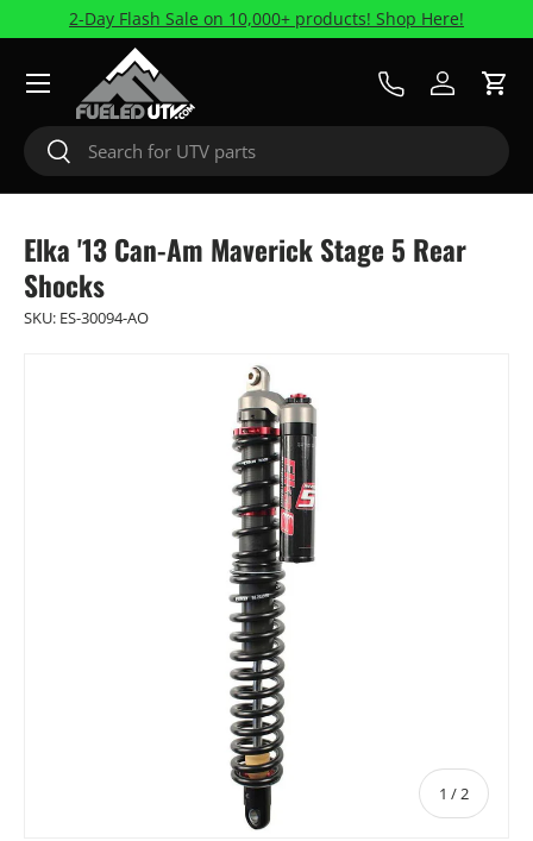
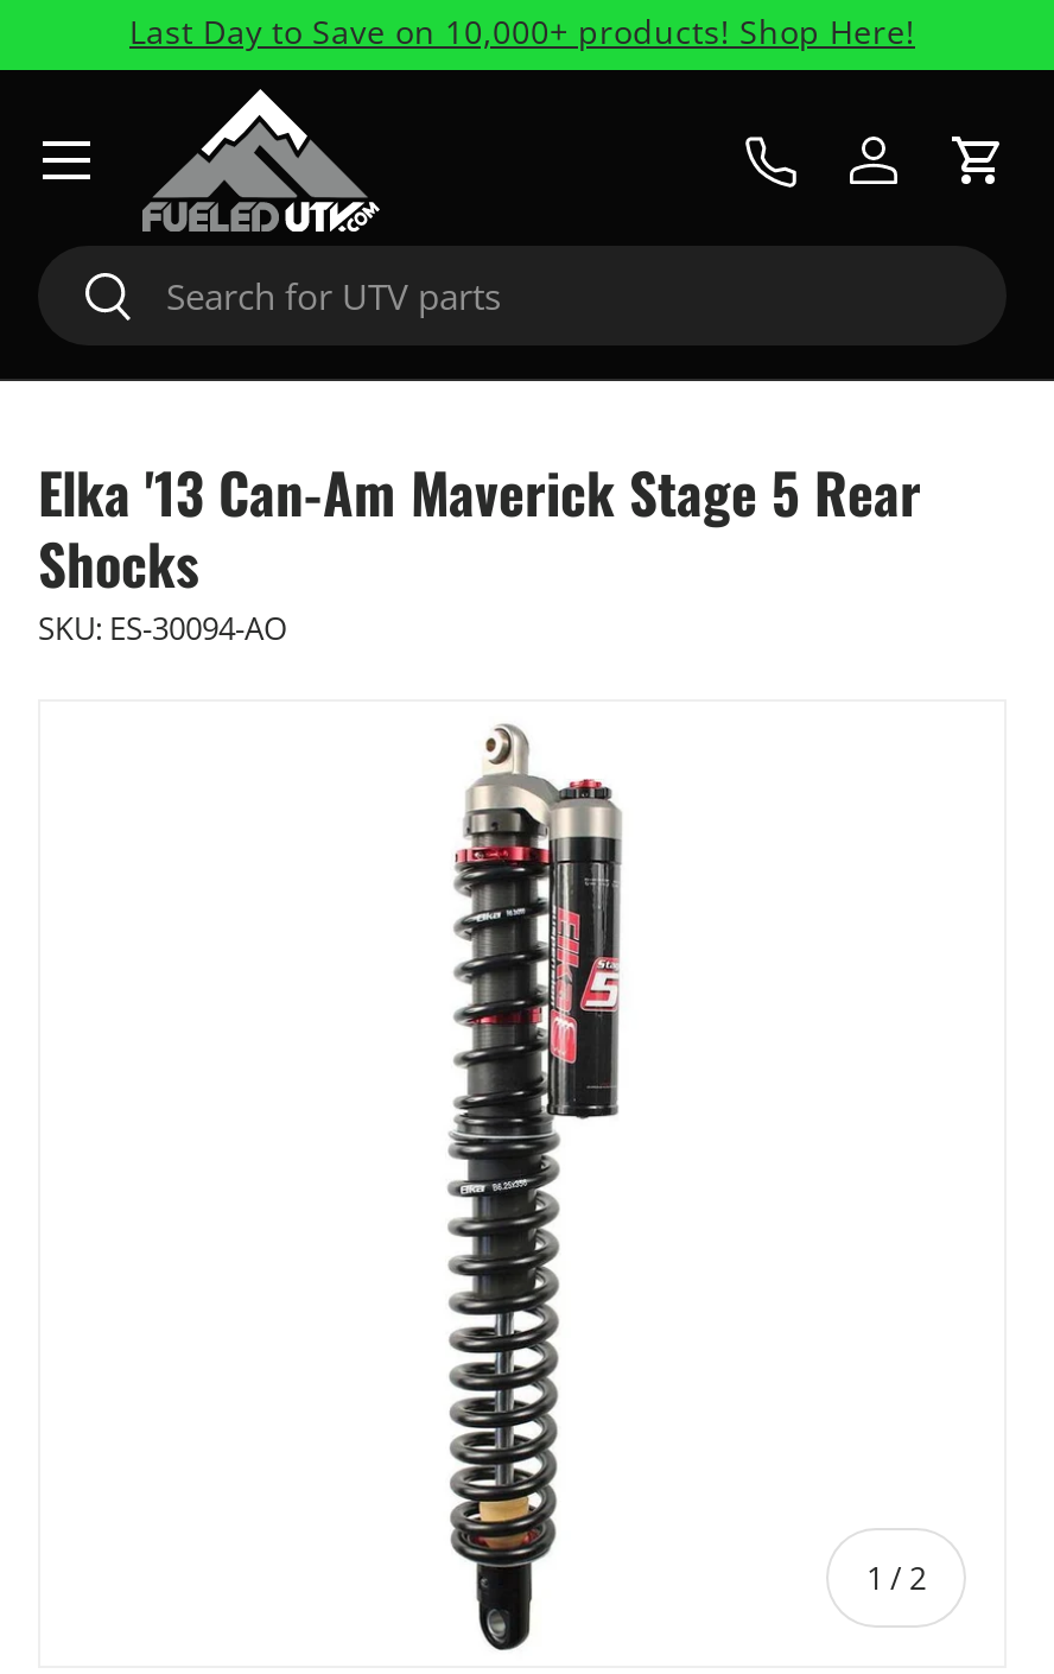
[69,8,464,30] 2-Day Flash Sale on 10,000+ products! Shop Here! -> [129,11,915,53] Last Day to Save on 10,000+ products! Shop Here!

